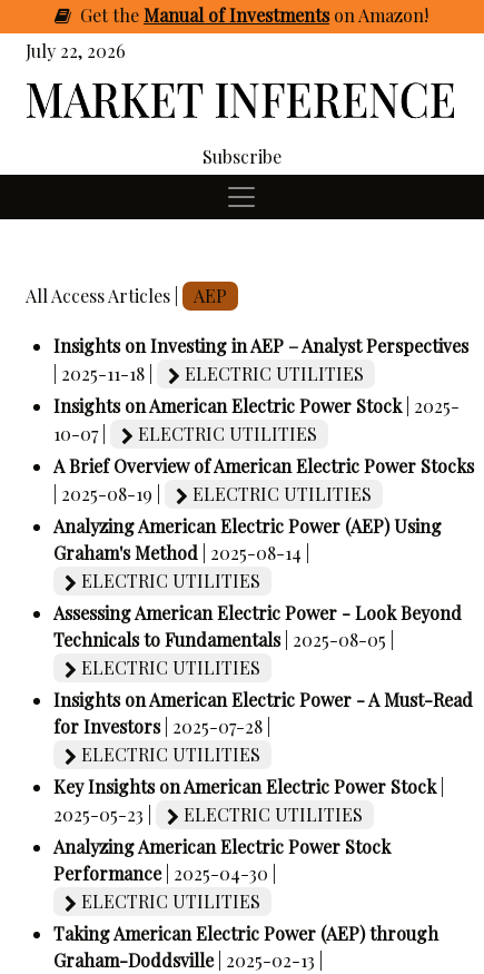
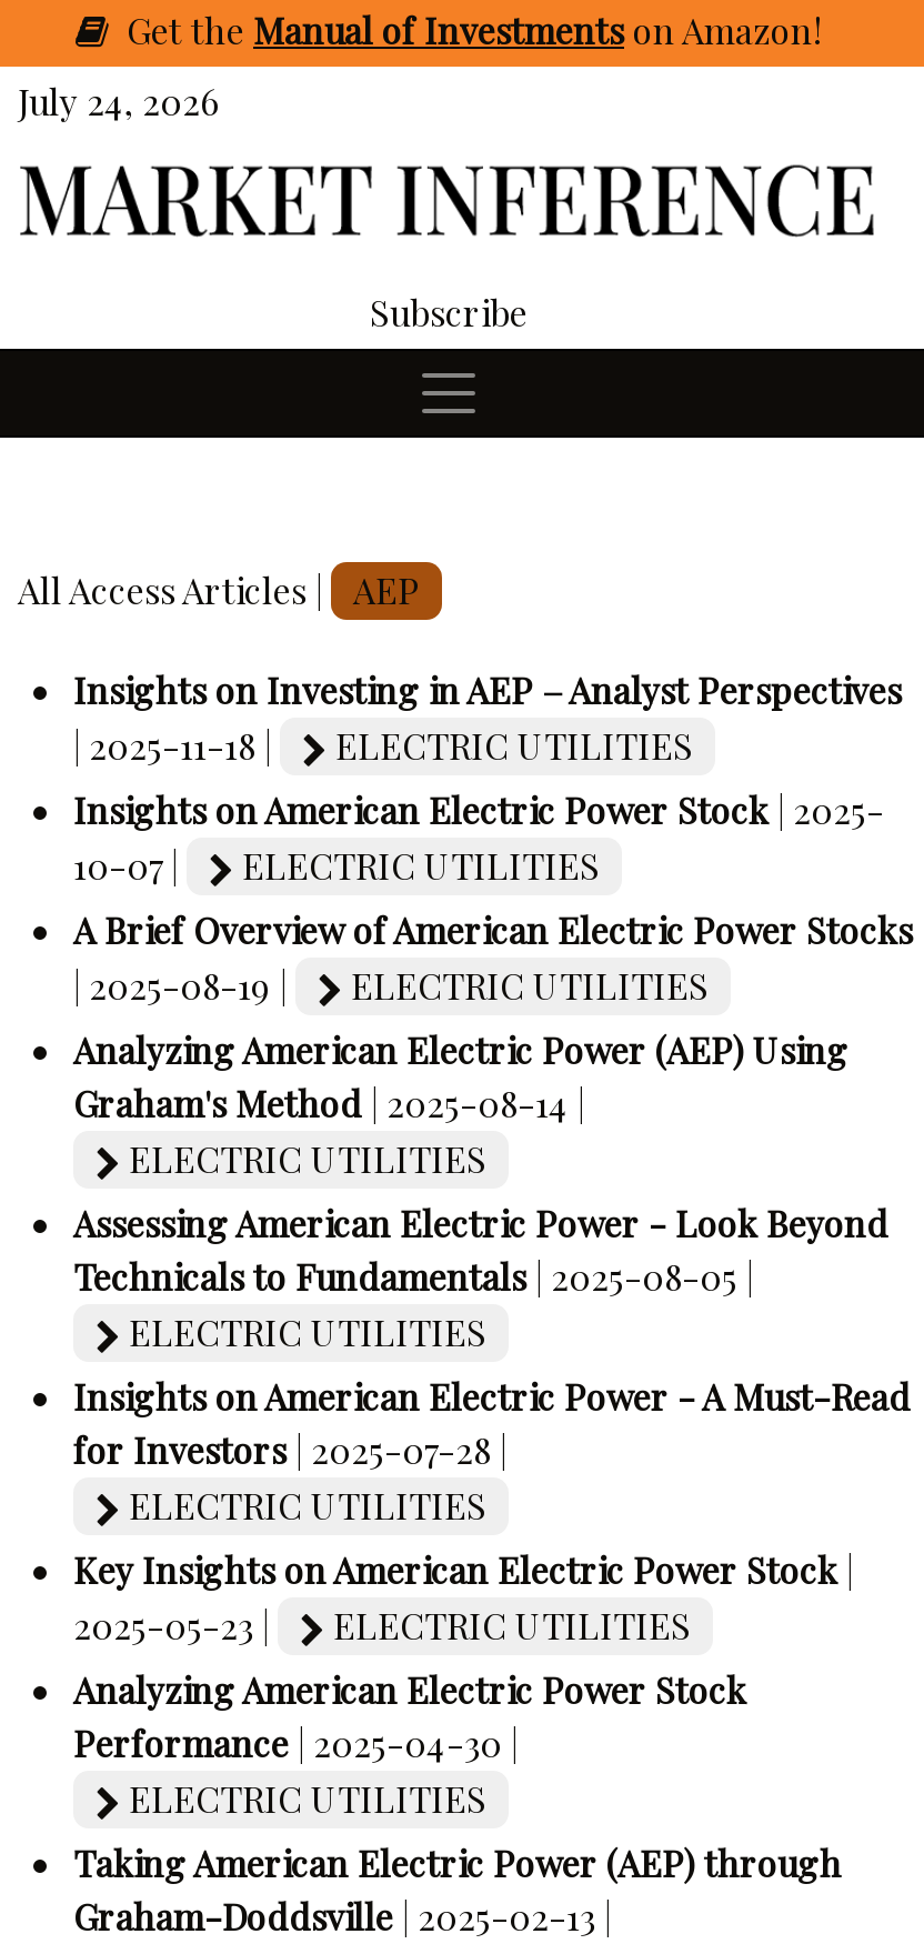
[26,39,126,62] July 22, 2026 -> [18,78,220,124] July 24, 2026

